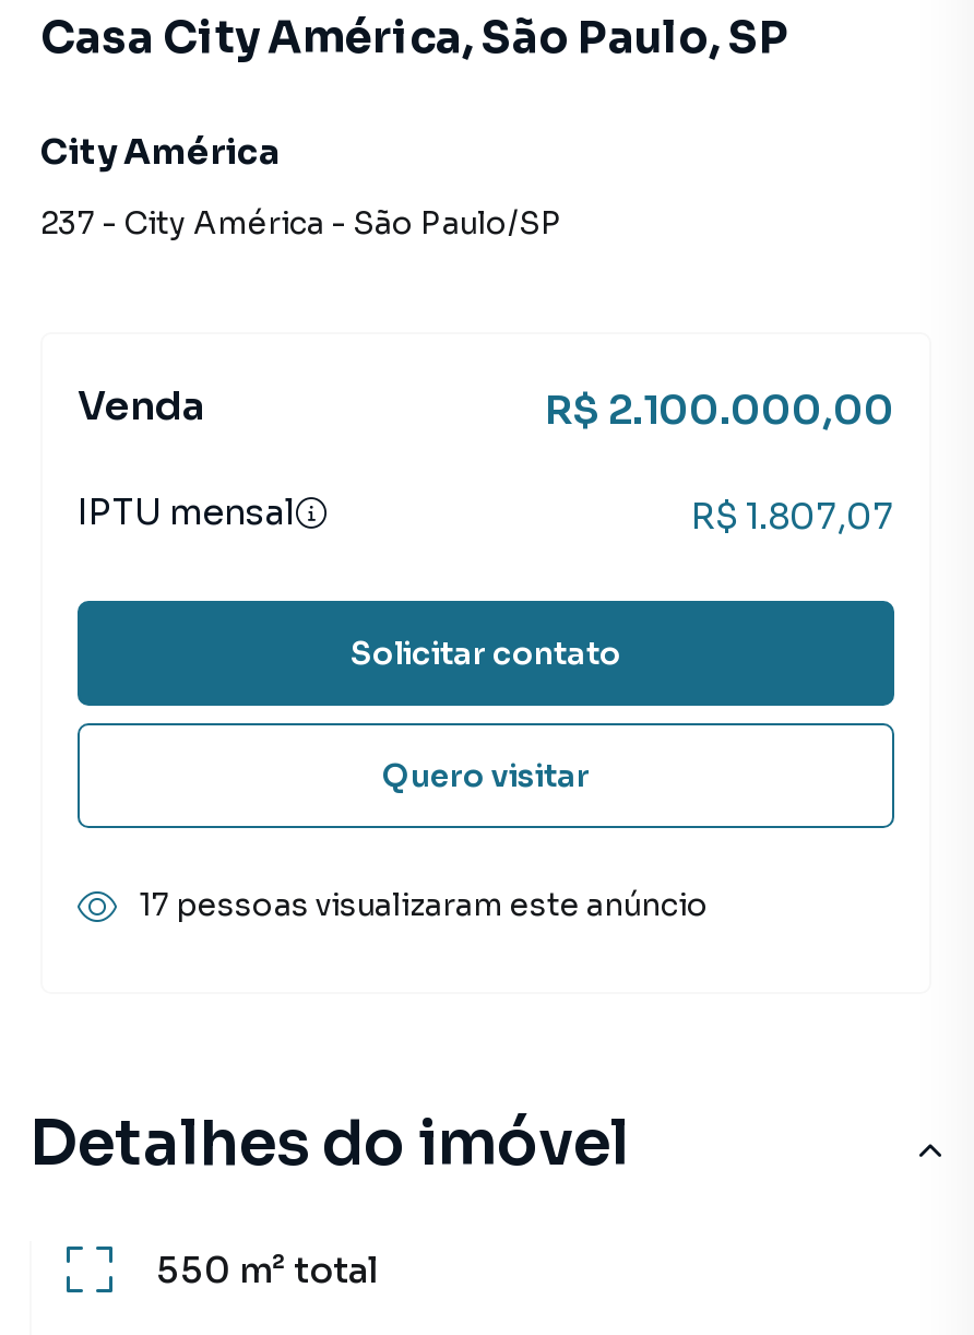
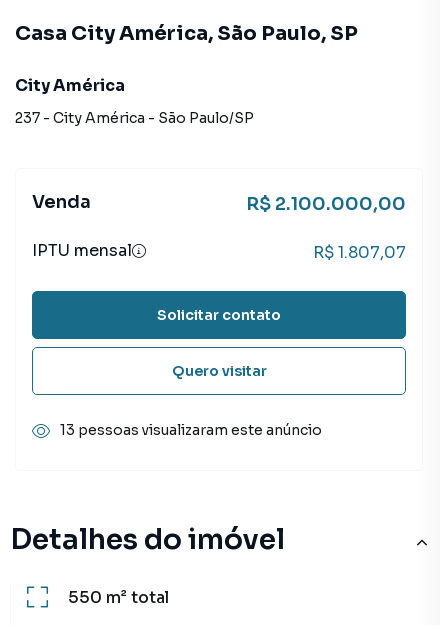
[139,885,709,924] 17 pessoas visualizaram este anúncio -> [60,421,322,439] 13 pessoas visualizaram este anúncio

